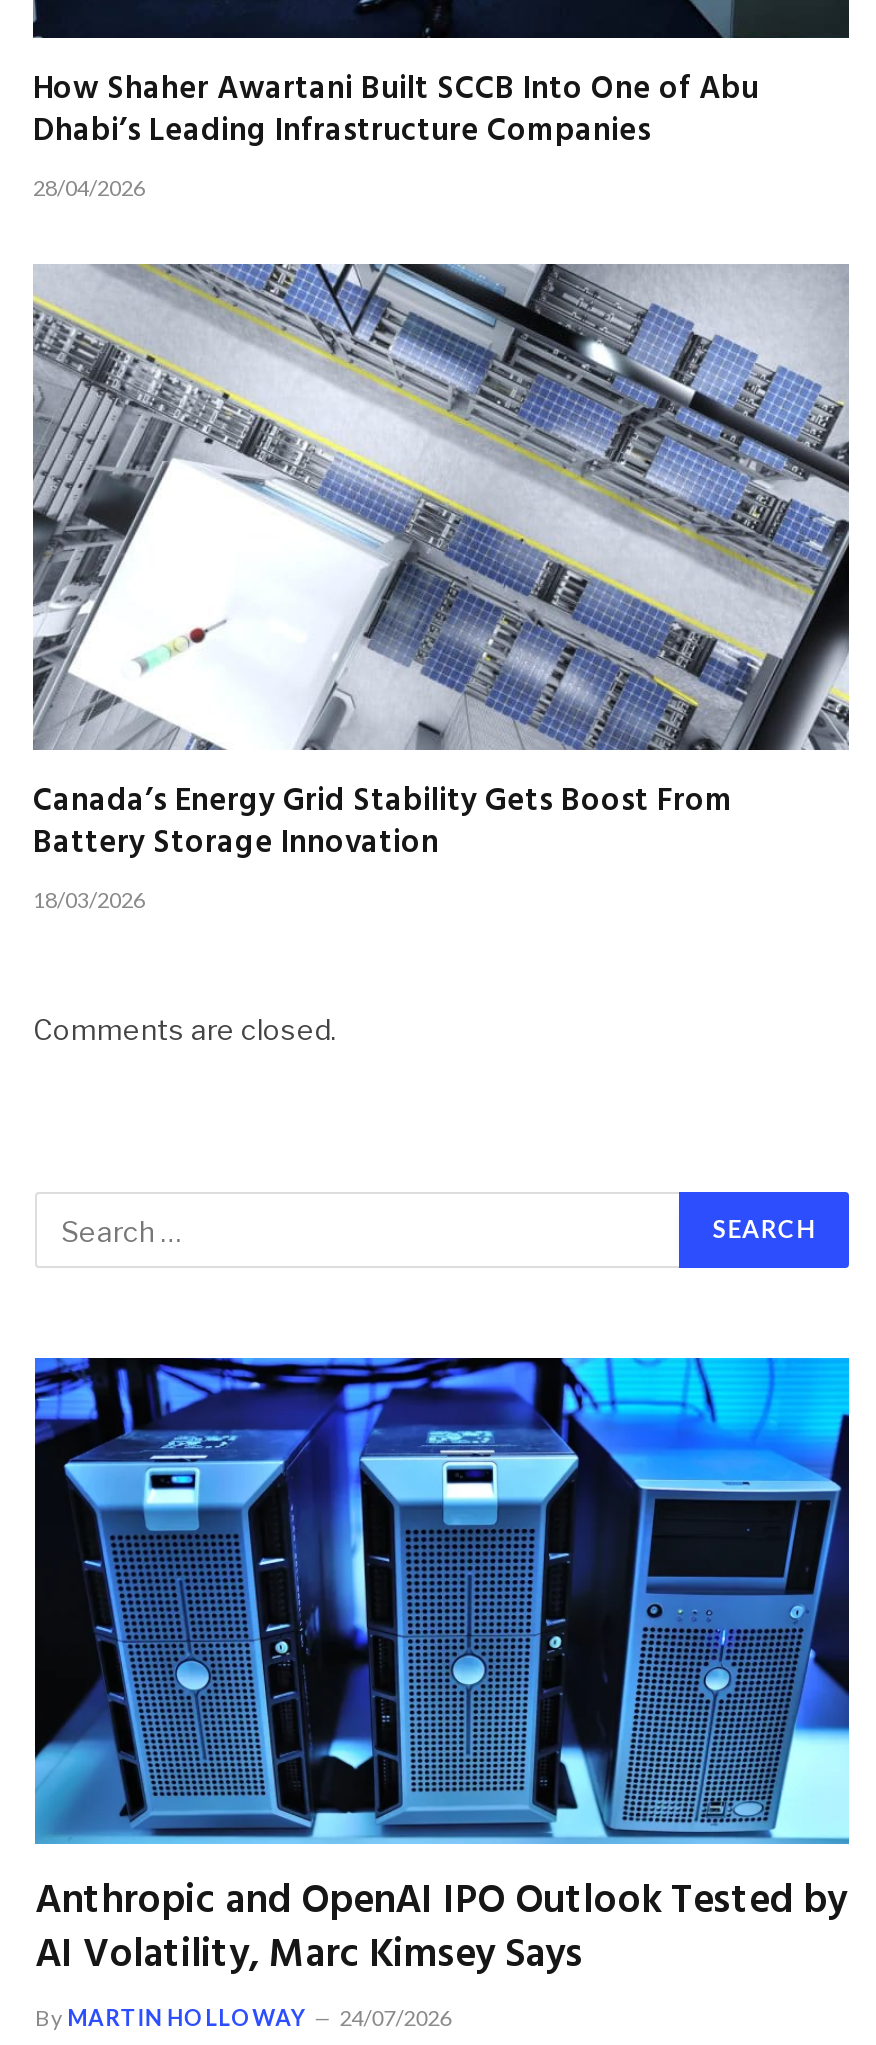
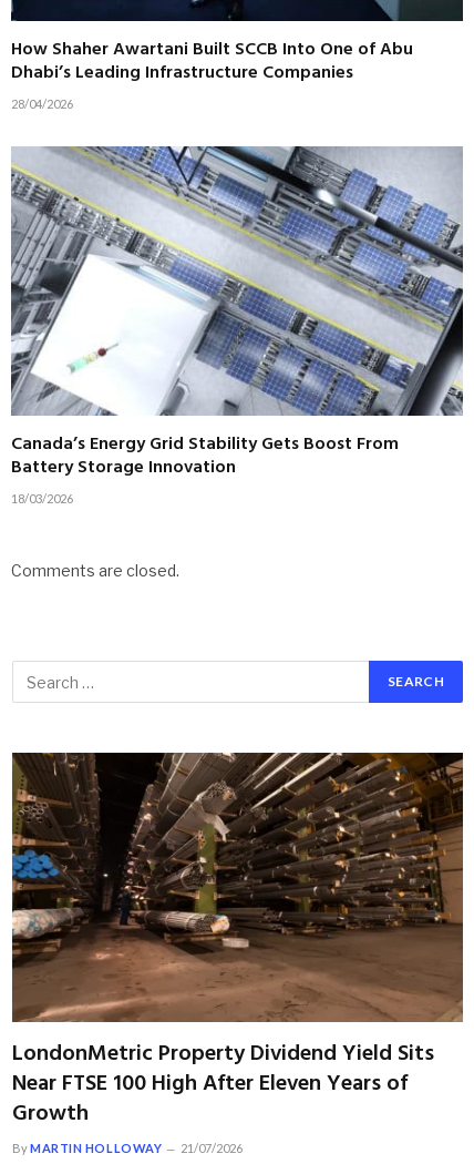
[33,1356,851,1987] [image] | Anthropic and OpenAI IPO Outlook Tested by | AI Volatility, Marc Kimsey Says -> [11,752,464,1131] [image] | LondonMetric Property Dividend Yield Sits | Near FTSE 100 High After Eleven Years of | Growth
[35,2003,451,2029] By MARTIN HOLLOWAY 24/07/2026 -> [12,1140,243,1155] By MARTIN HOLLOWAY 21/07/2026

